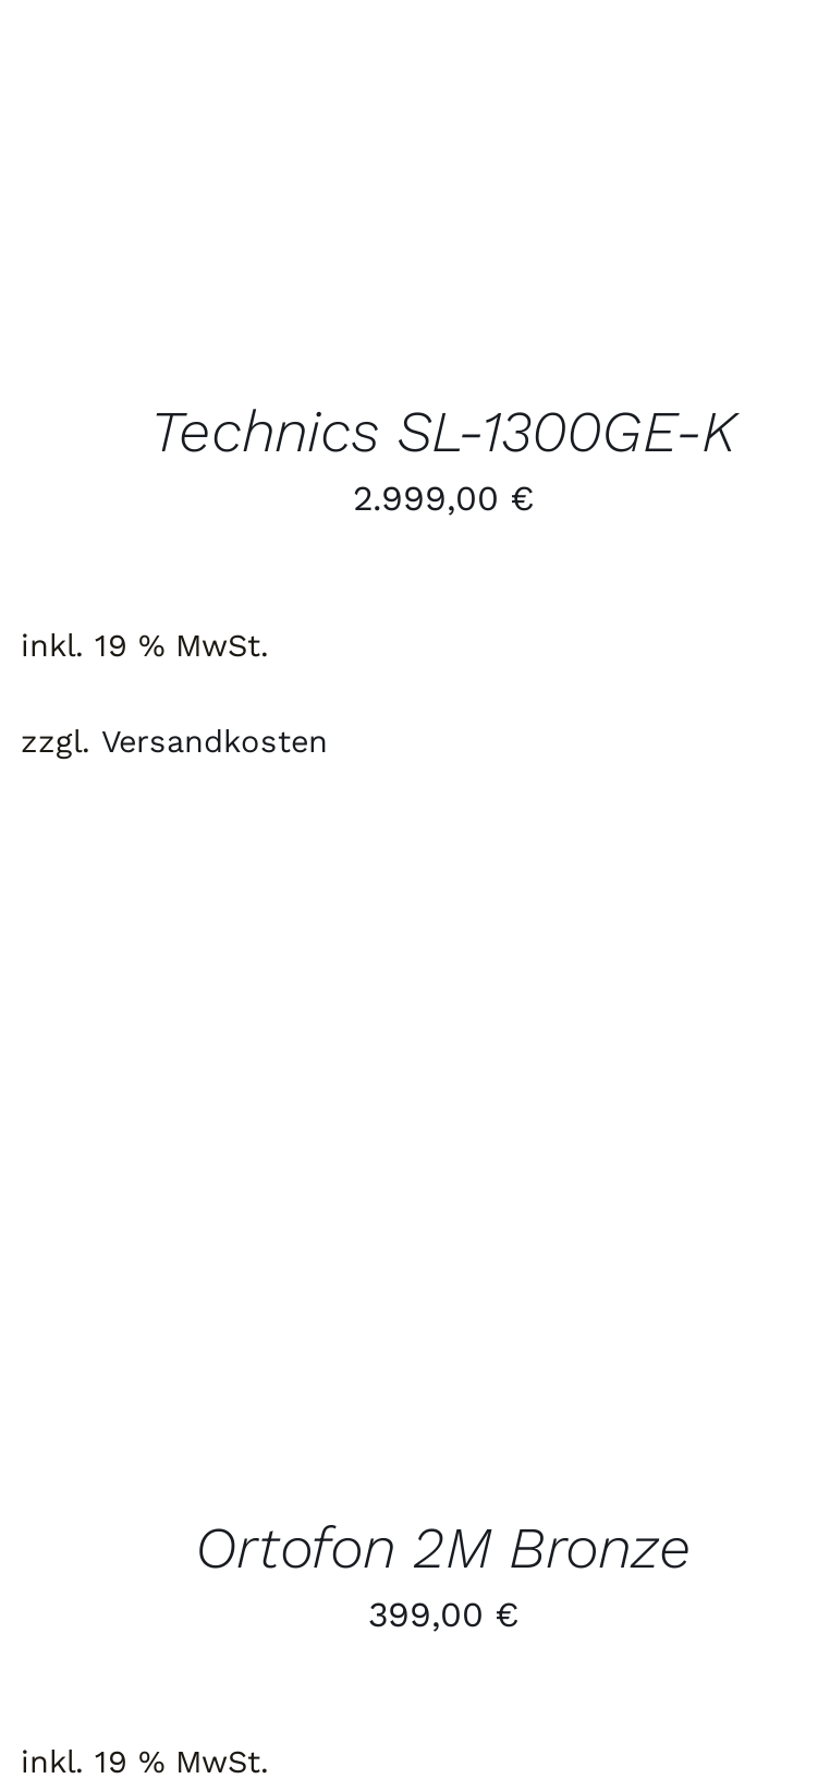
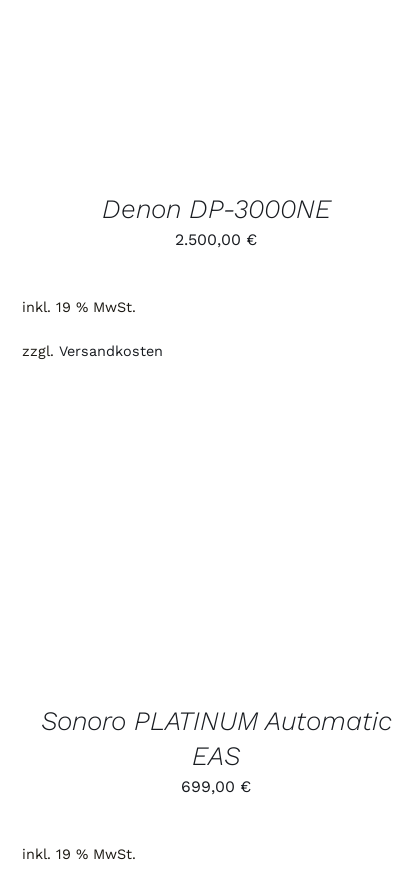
[150,396,736,518] Technics SL-1300GE-K | 2.999,00 € -> [101,193,330,249] Denon DP-3000NE | 2.500,00 €
[195,1513,692,1635] Ortofon 2M Bronze | 399,00 € -> [40,705,391,796] Sonoro PLATINUM Automatic | EAS | 699,00 €

